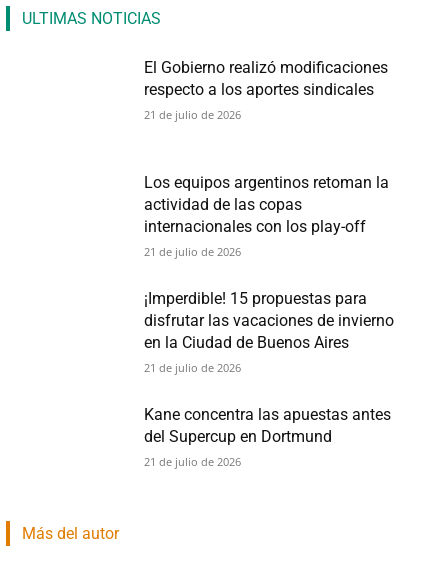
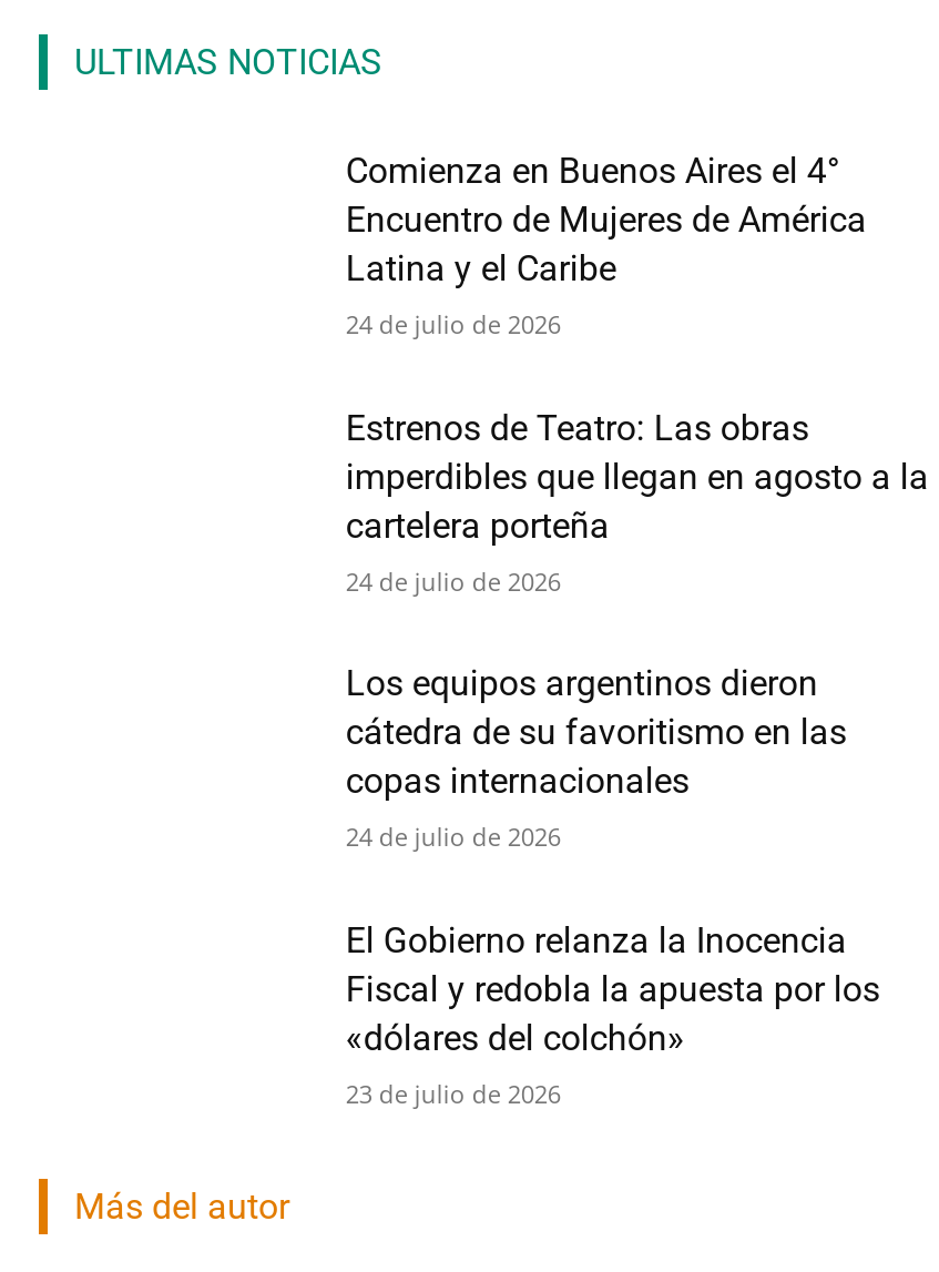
[144,58,388,122] El Gobierno realizó modificaciones | respecto a los aportes sindicales | 21 de julio de 2026 -> [346,150,867,341] Comienza en Buenos Aires el 4° | Encuentro de Mujeres de América | Latina y el Caribe | 24 de julio de 2026
[144,173,389,259] Los equipos argentinos retoman la | actividad de las copas | internacionales con los play-off | 21 de julio de 2026 -> [346,407,929,598] Estrenos de Teatro: Las obras | imperdibles que llegan en agosto a la | cartelera porteña | 24 de julio de 2026
[144,289,394,375] ¡Imperdible! 15 propuestas para | disfrutar las vacaciones de invierno | en la Ciudad de Buenos Aires | 21 de julio de 2026 -> [346,663,847,854] Los equipos argentinos dieron | cátedra de su favoritismo en las | copas internacionales | 24 de julio de 2026
[144,405,391,469] Kane concentra las apuestas antes | del Supercup en Dortmund | 21 de julio de 2026 -> [346,920,880,1111] El Gobierno relanza la Inocencia | Fiscal y redobla la apuesta por los | «dólares del colchón» | 23 de julio de 2026

